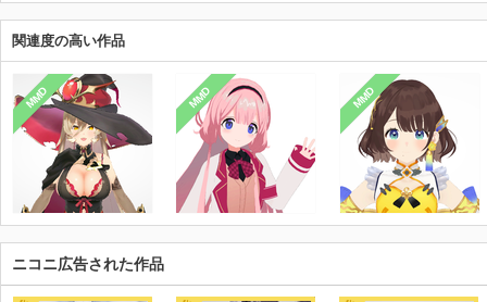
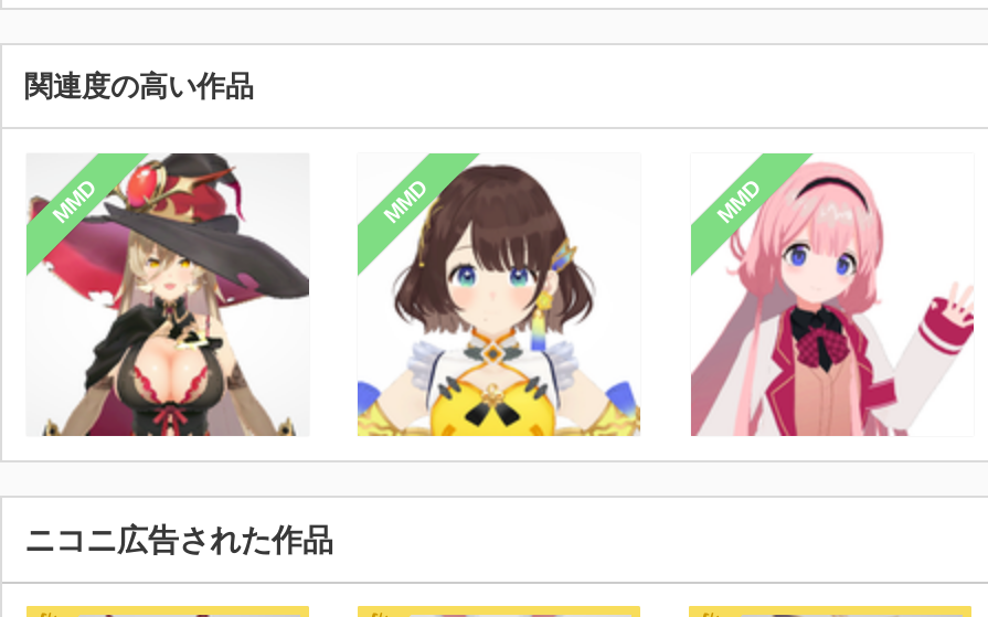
[175,78,316,214] [image] -> [355,162,642,438] [image]
[339,78,480,214] [image] -> [689,162,976,438] [image]

